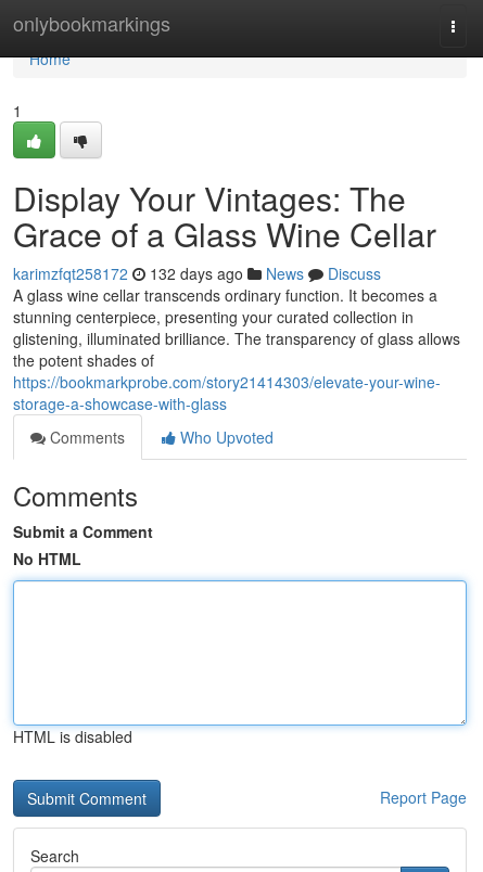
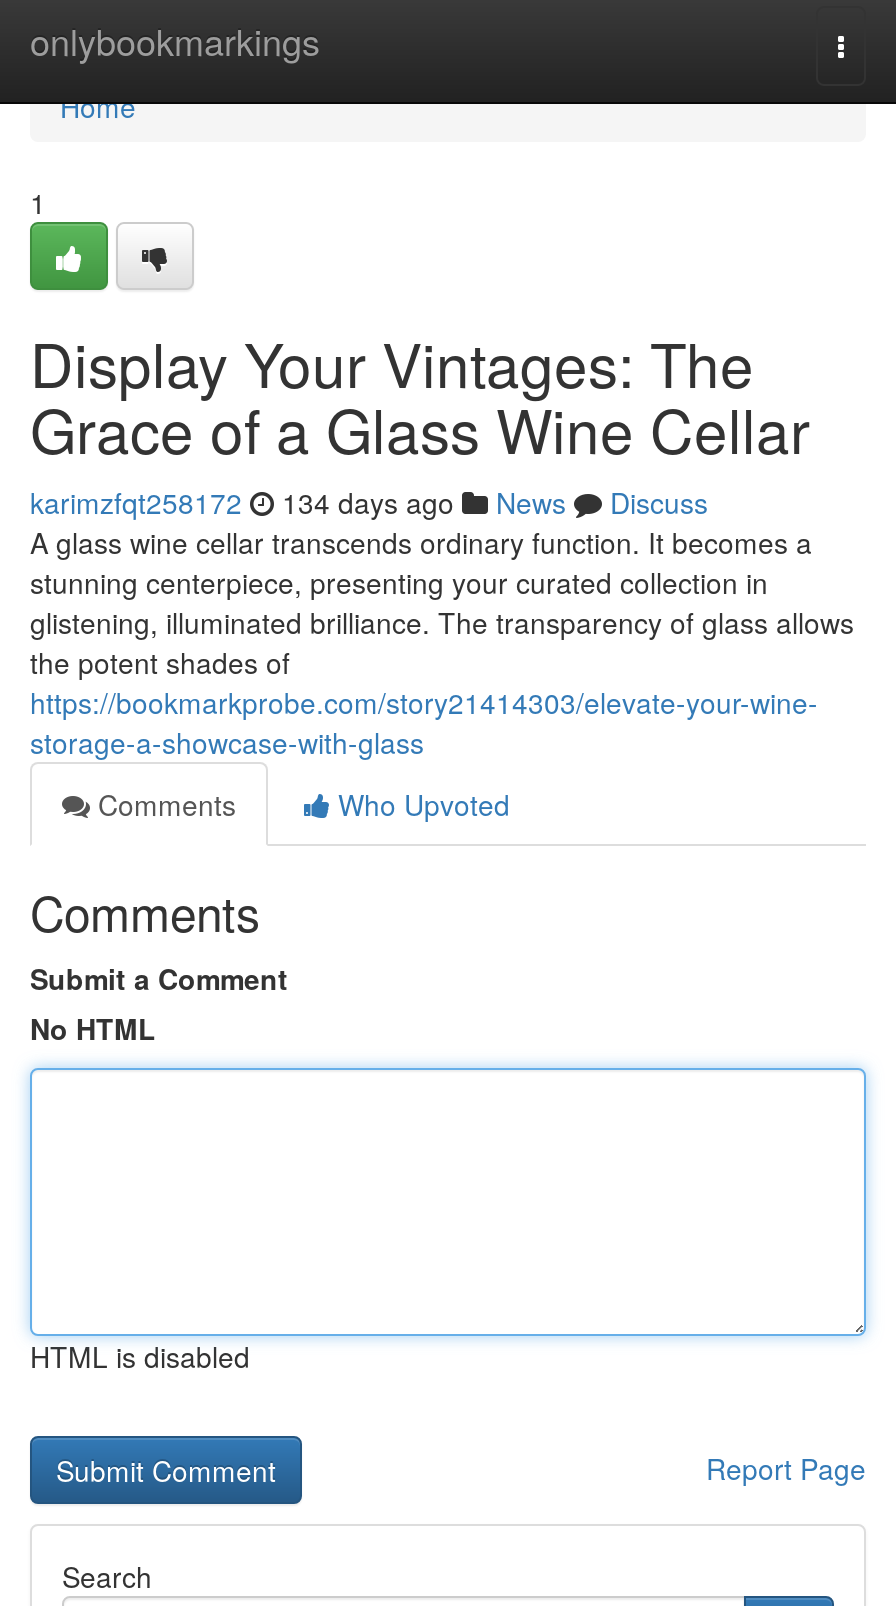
[13,262,381,284] karimzfqt258172 132 days ago News Discuss -> [30,482,708,522] karimzfqt258172 134 days ago News Discuss

